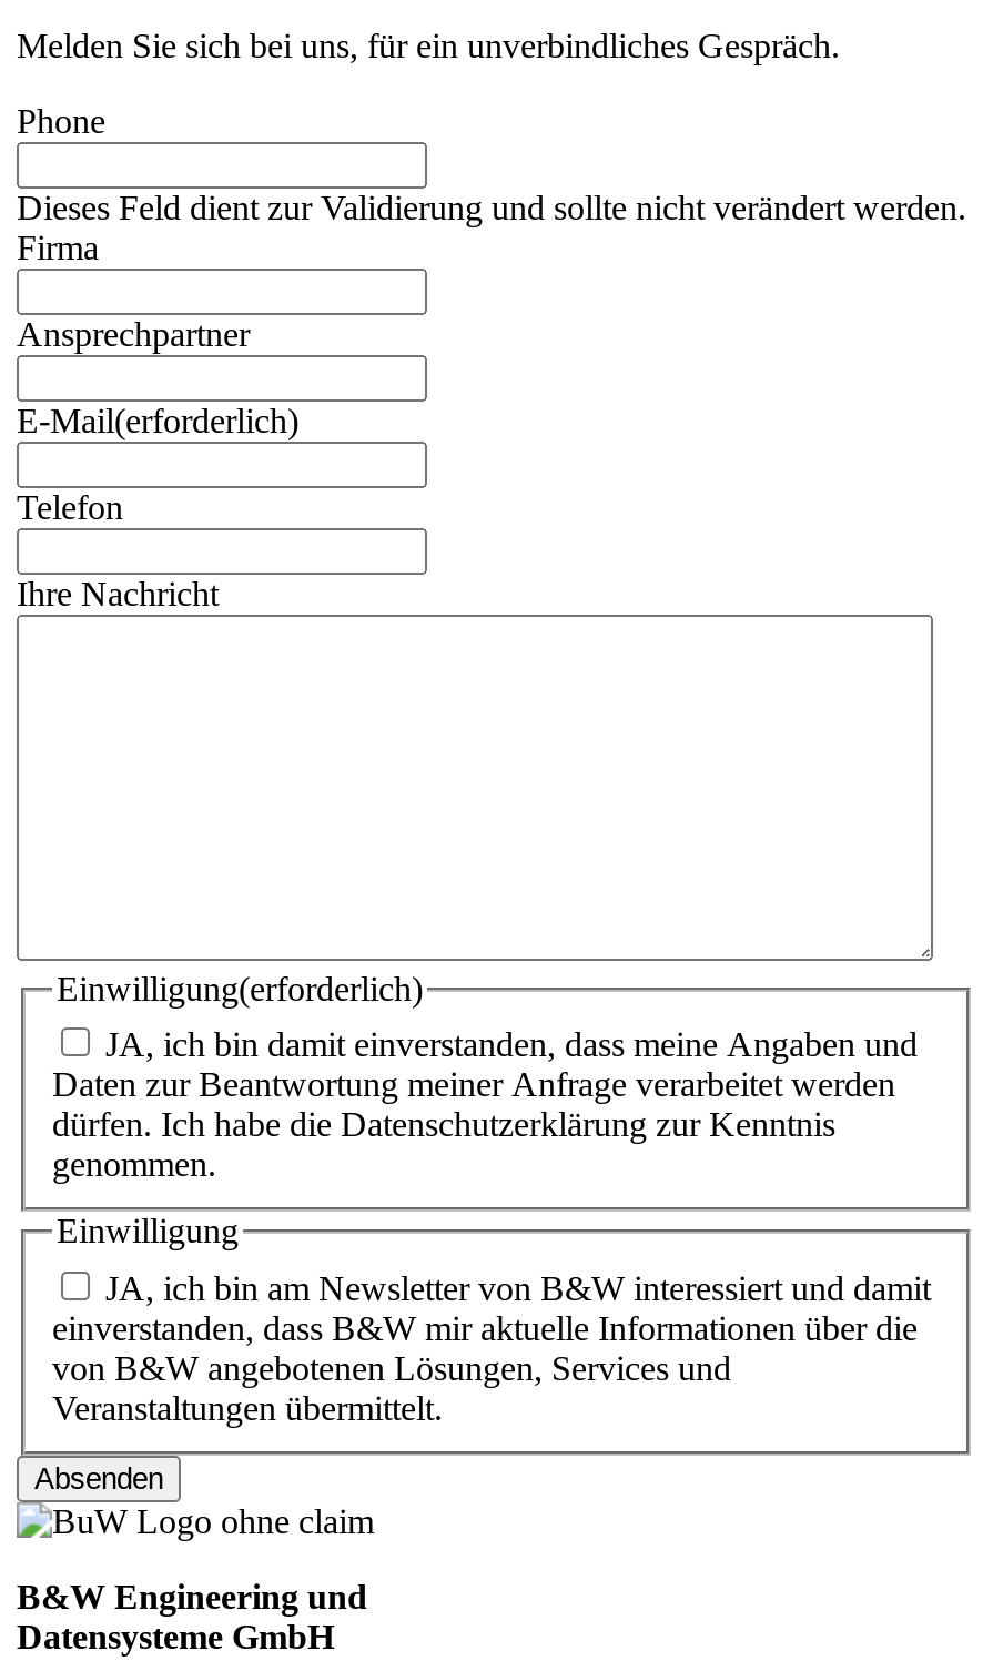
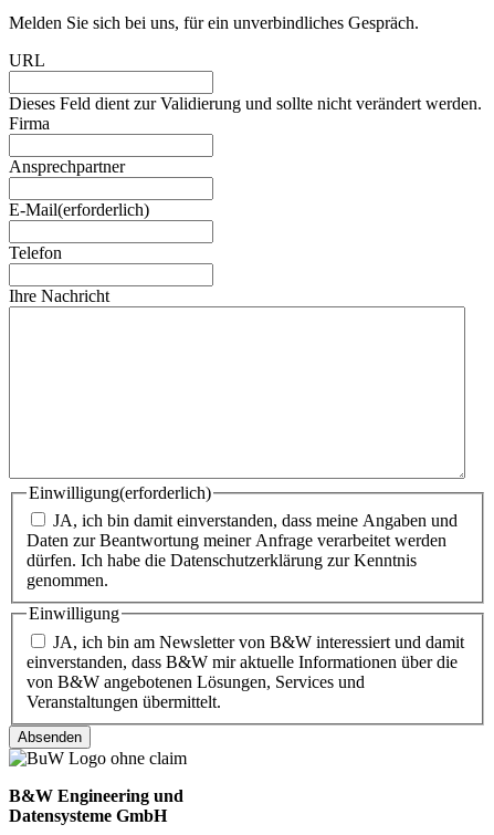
[17,102,105,139] Phone -> [9,51,45,69] URL

